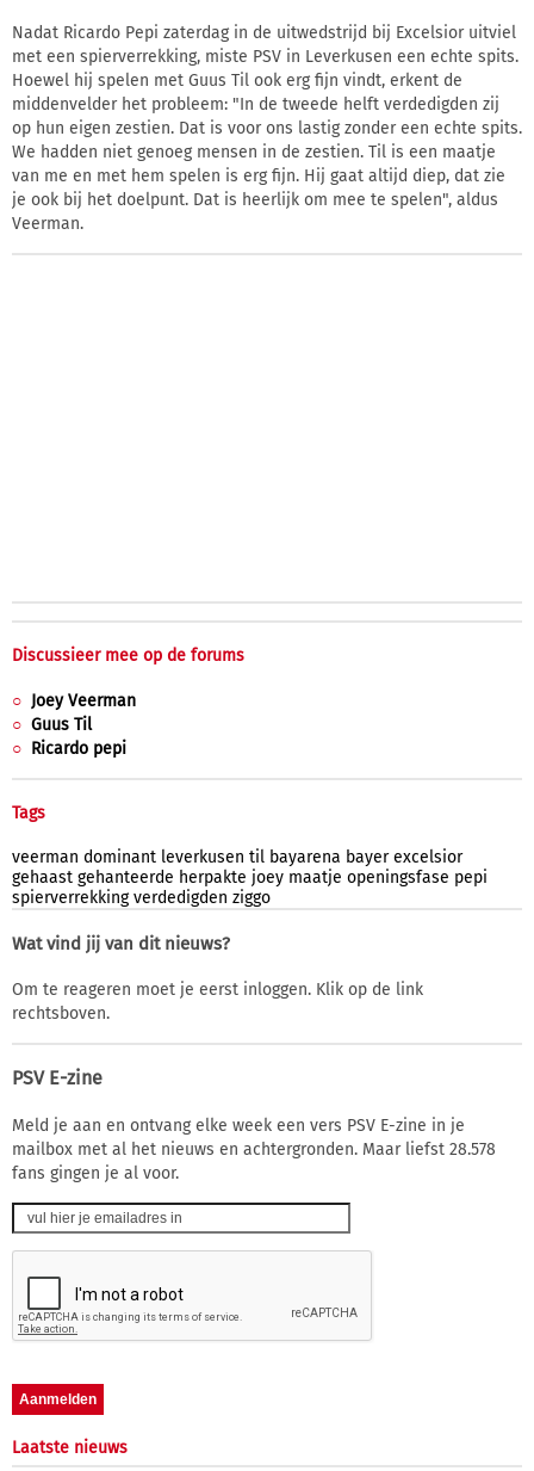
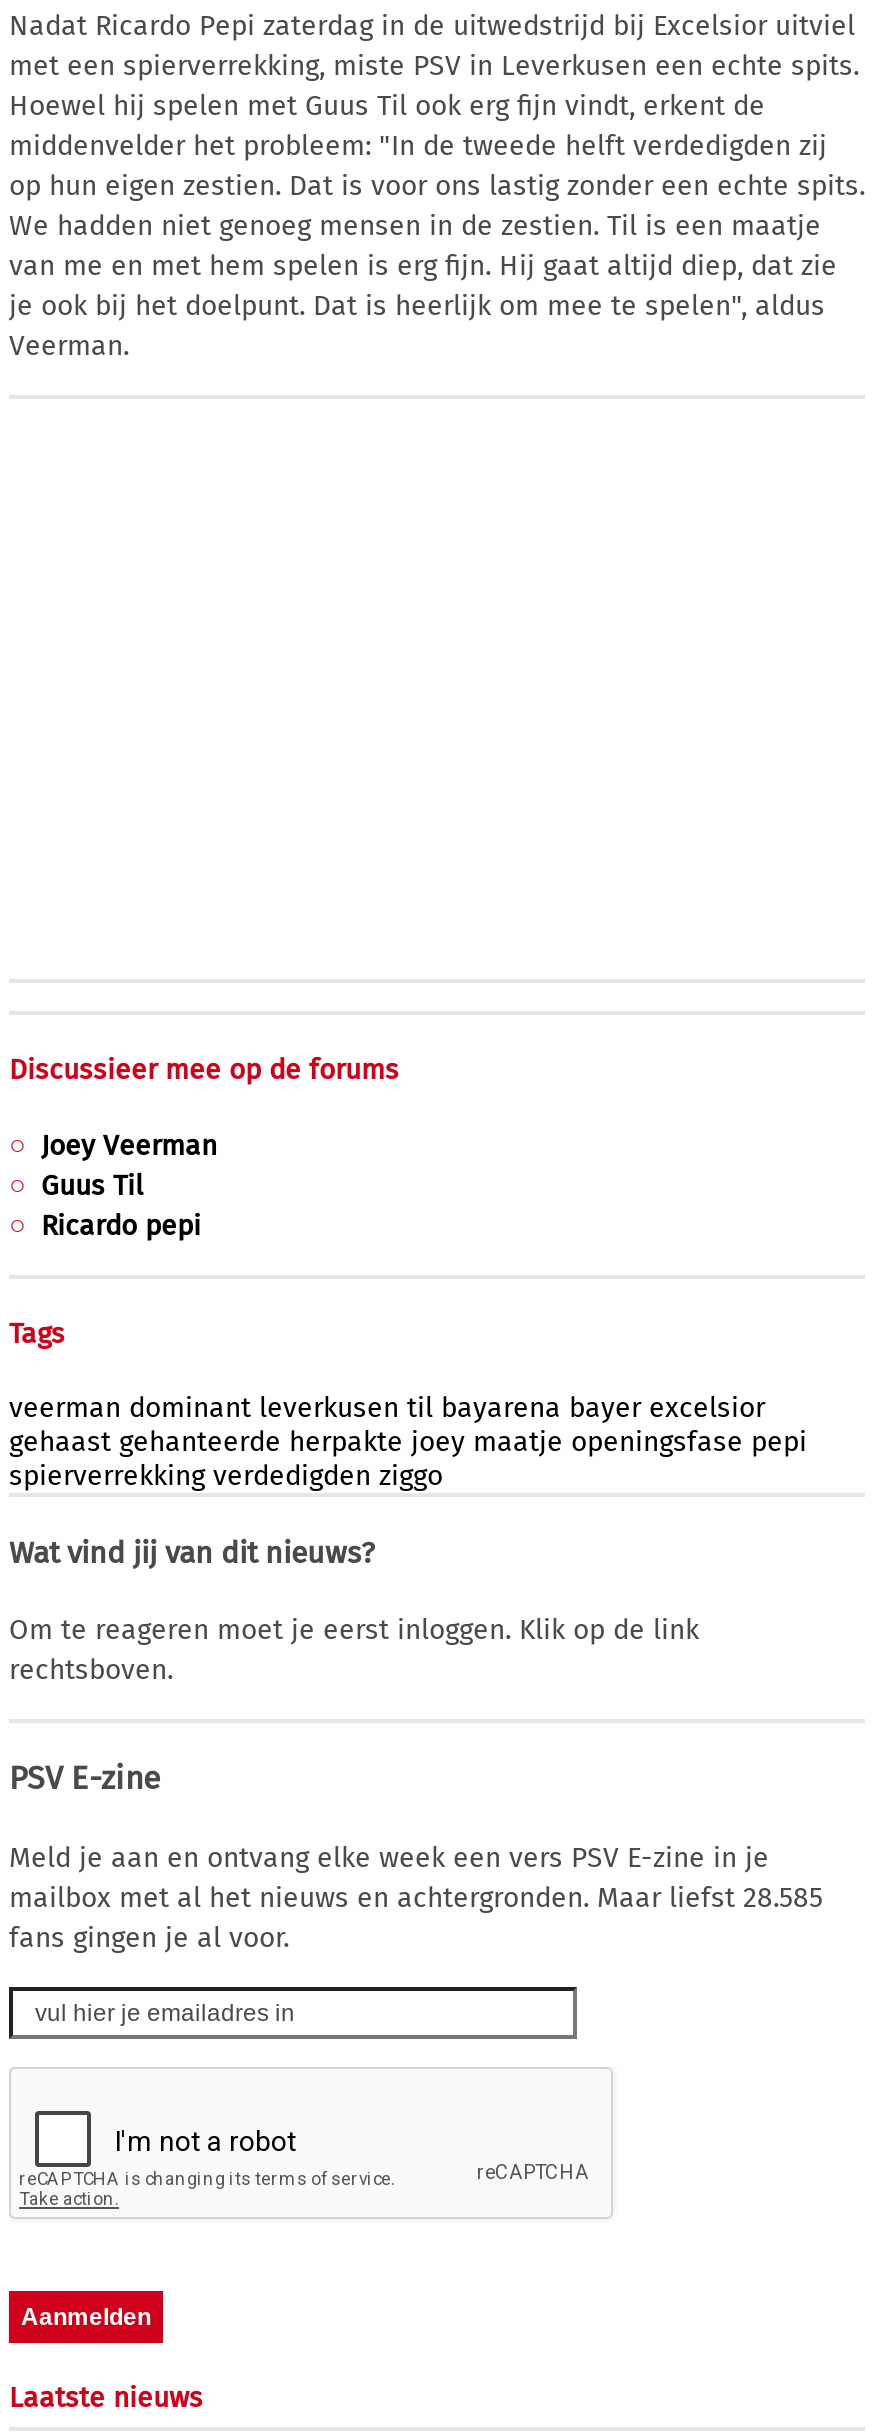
[12,1139,496,1160] mailbox met al het nieuws en achtergronden. Maar liefst 28.578 -> [9,1881,823,1915] mailbox met al het nieuws en achtergronden. Maar liefst 28.585

